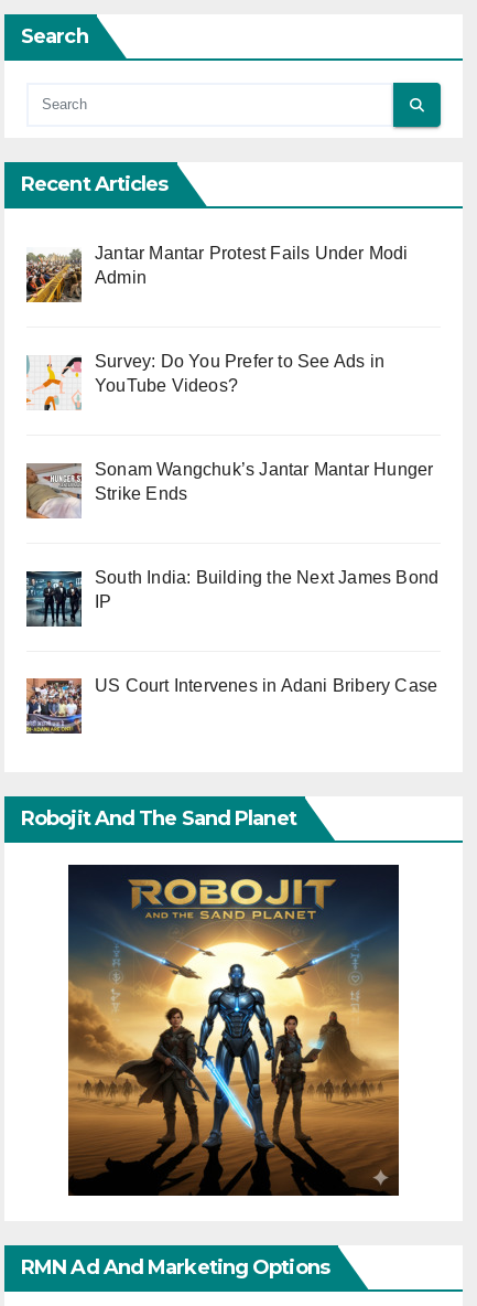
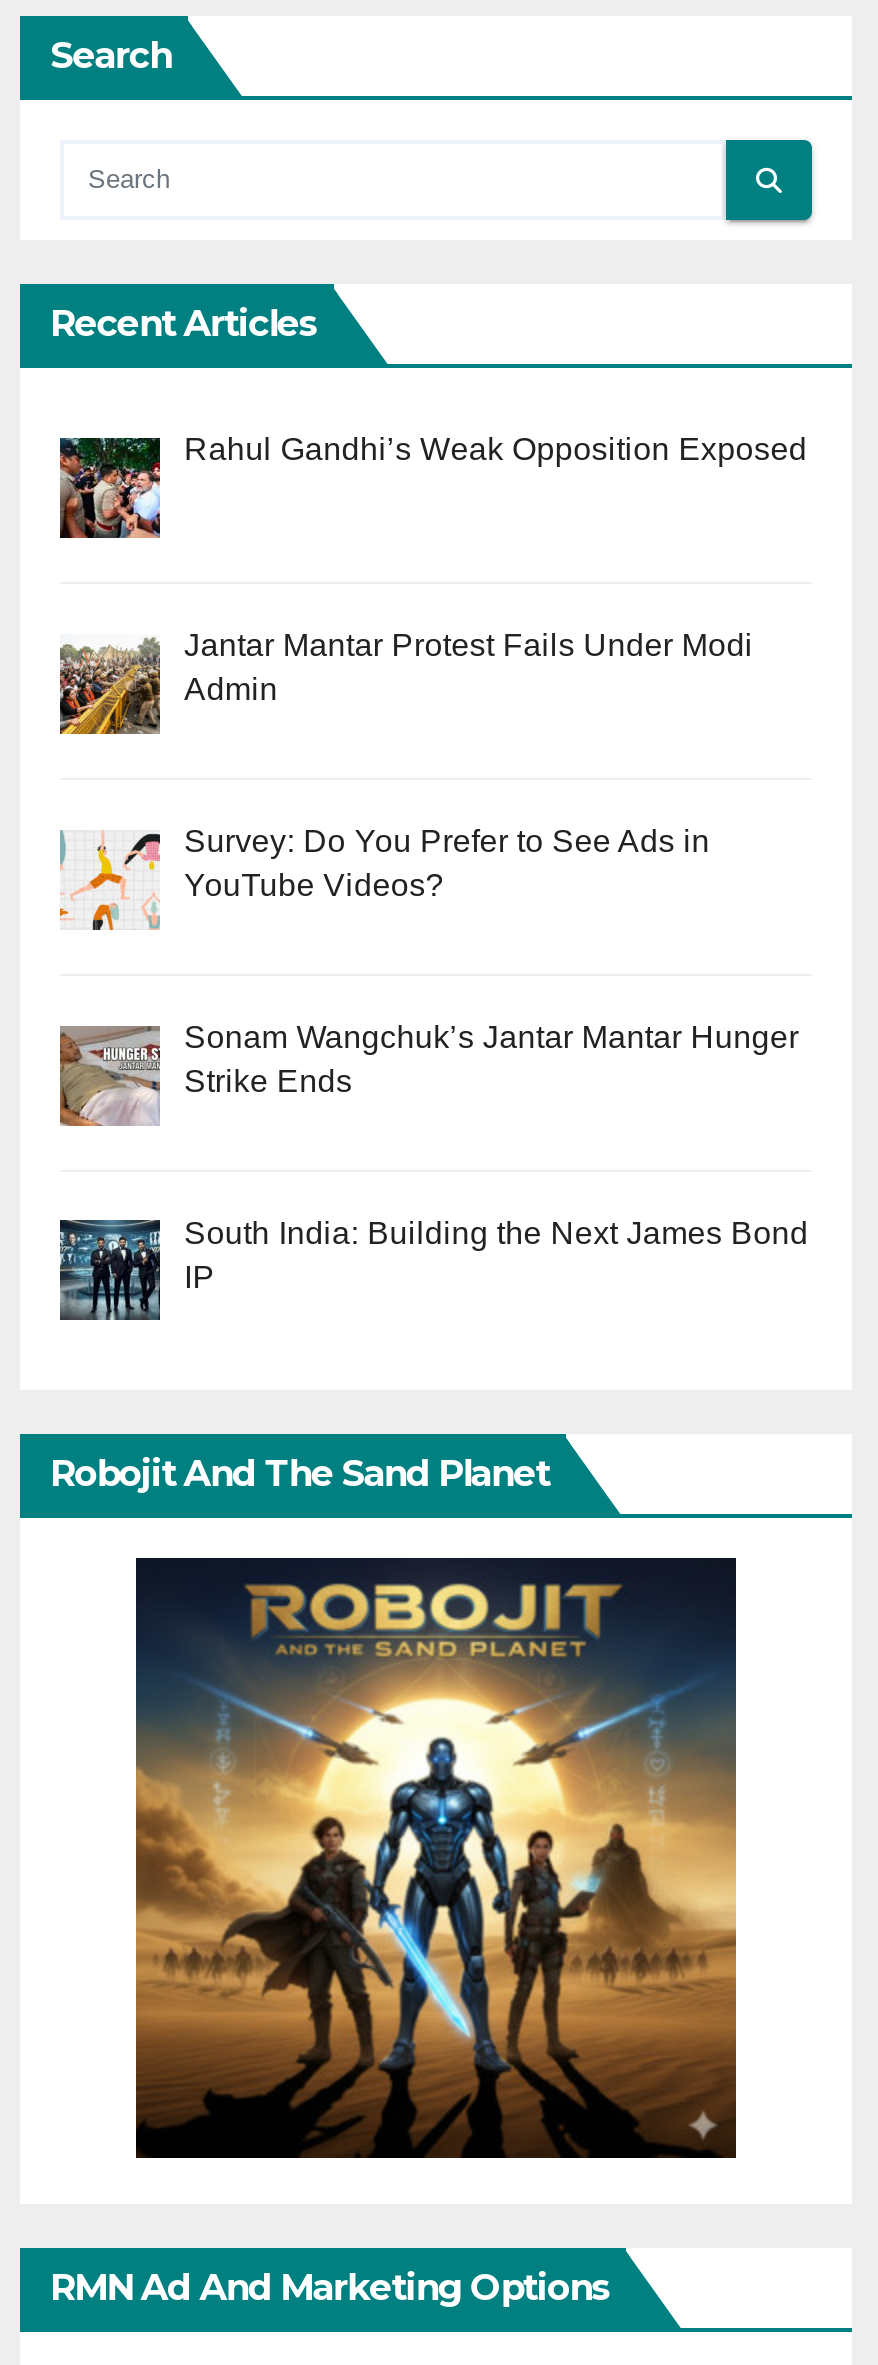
none -> [58,433,807,540] [image] | Rahul Gandhi’s Weak Opposition Exposed
moved [24,244,439,611] -> [56,628,808,1293]: [image] | Jantar Mantar Protest Fails Under Modi | Admin | ... | South India: Building the Next James Bond | IP
[25,676,438,734] [image] | US Court Intervenes in Adani Bribery Case -> none

